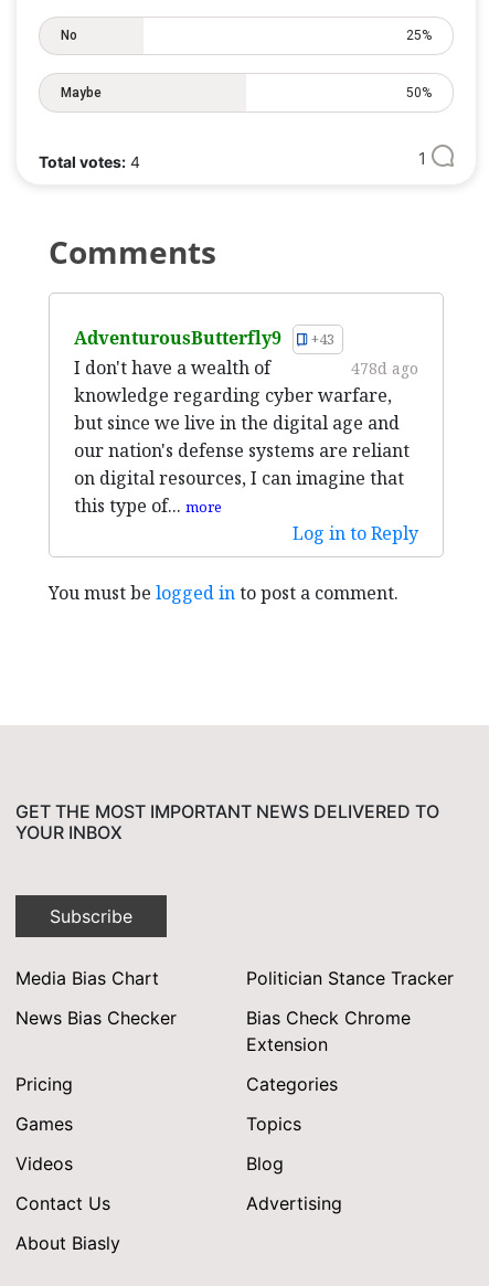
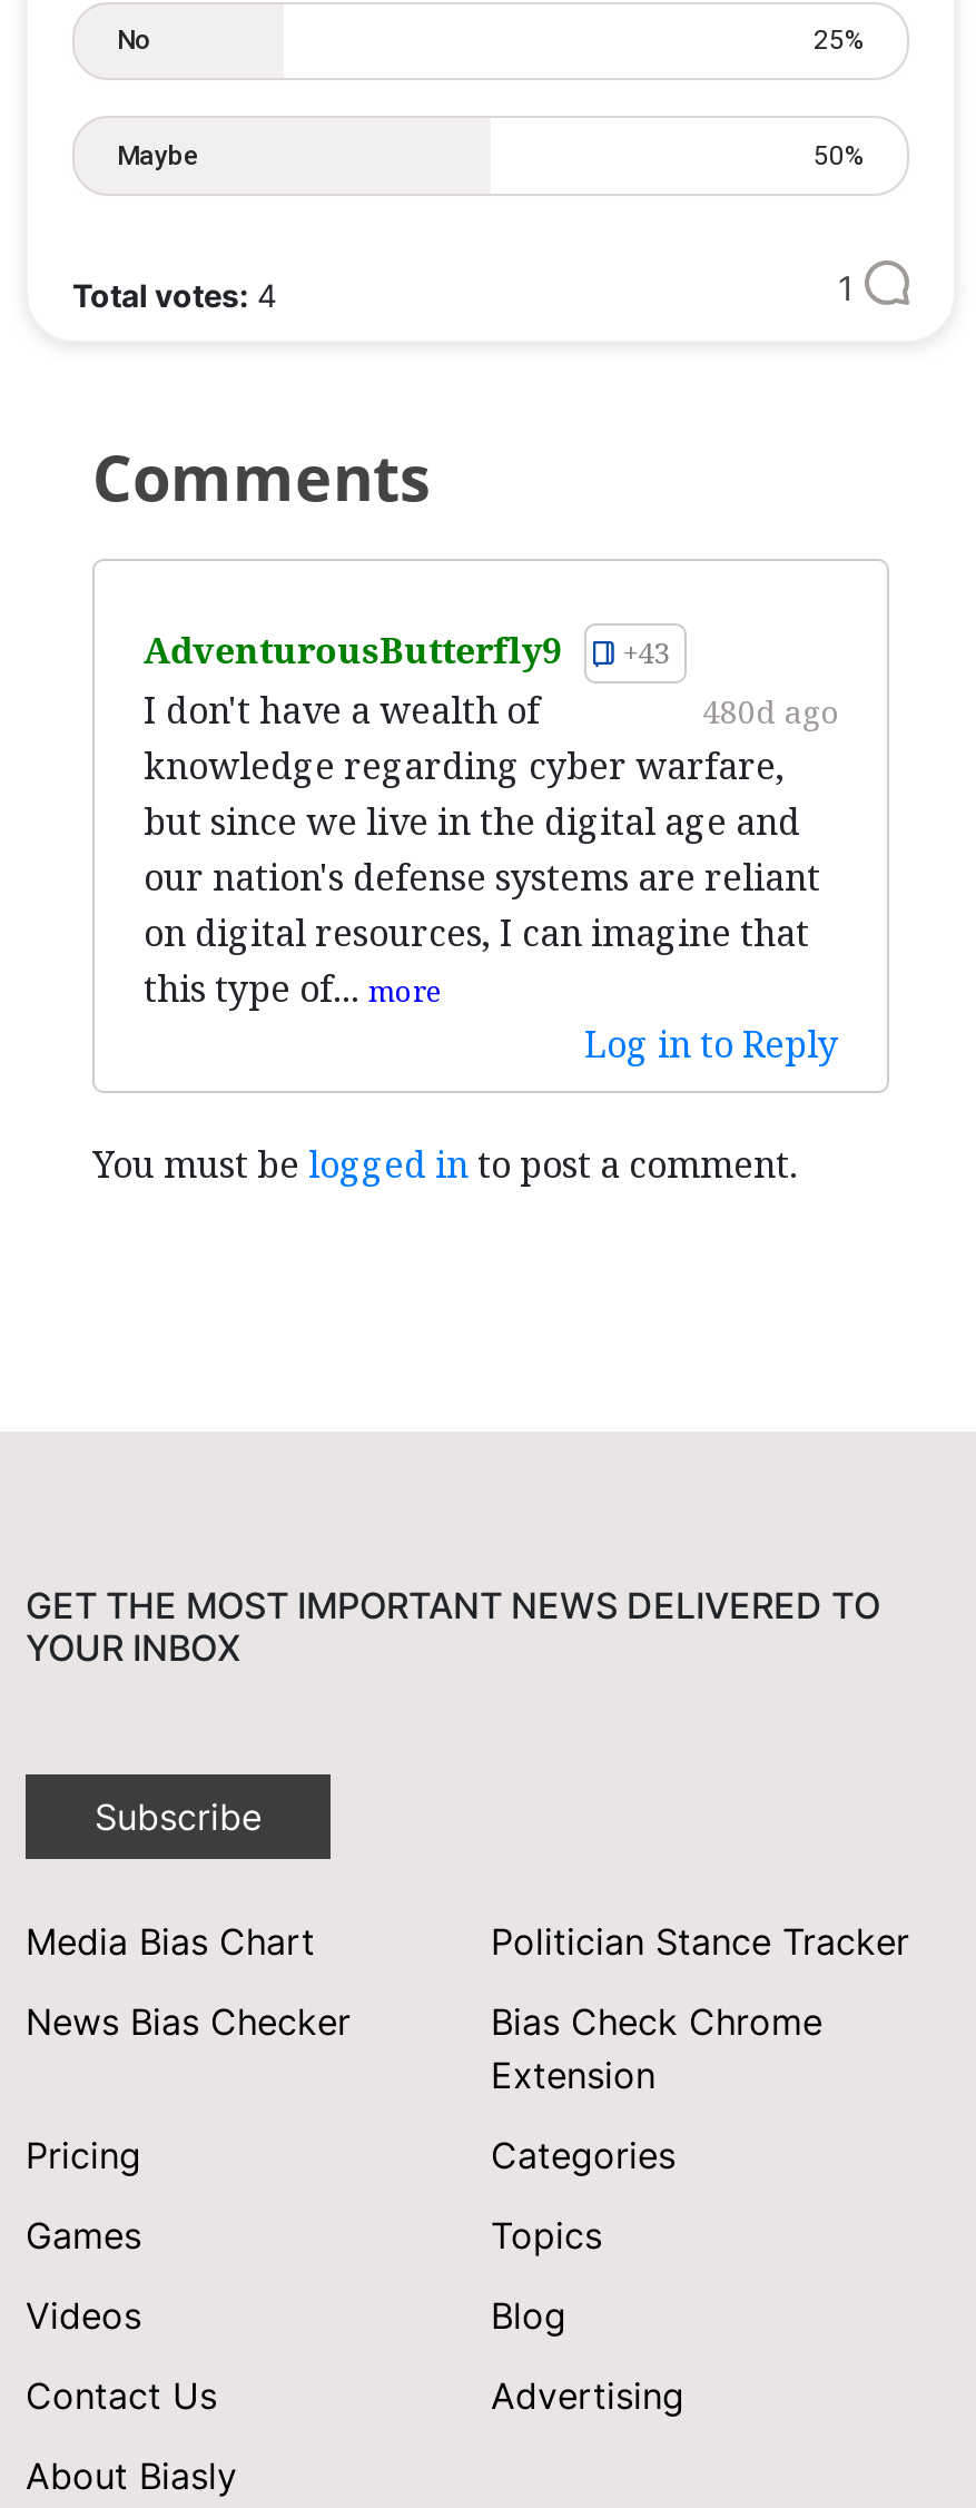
[351,358,418,379] 478d ago -> [702,690,838,733] 480d ago

